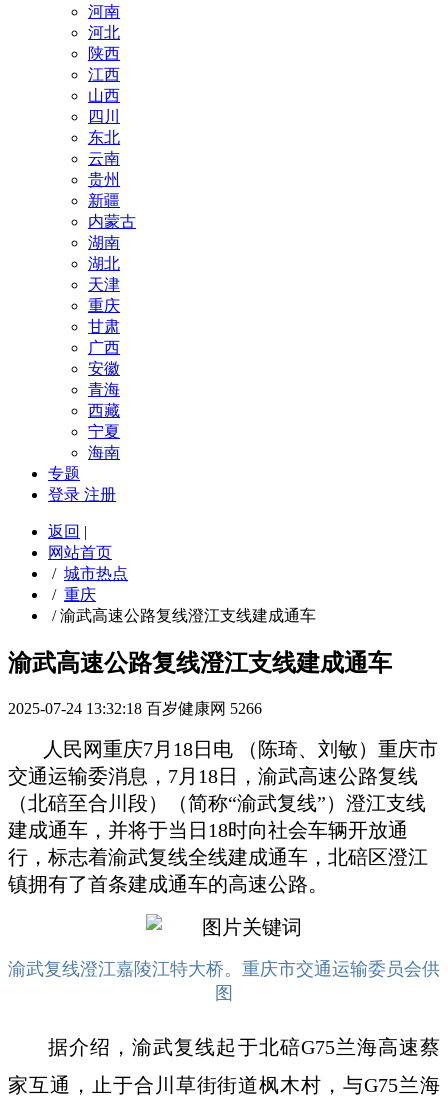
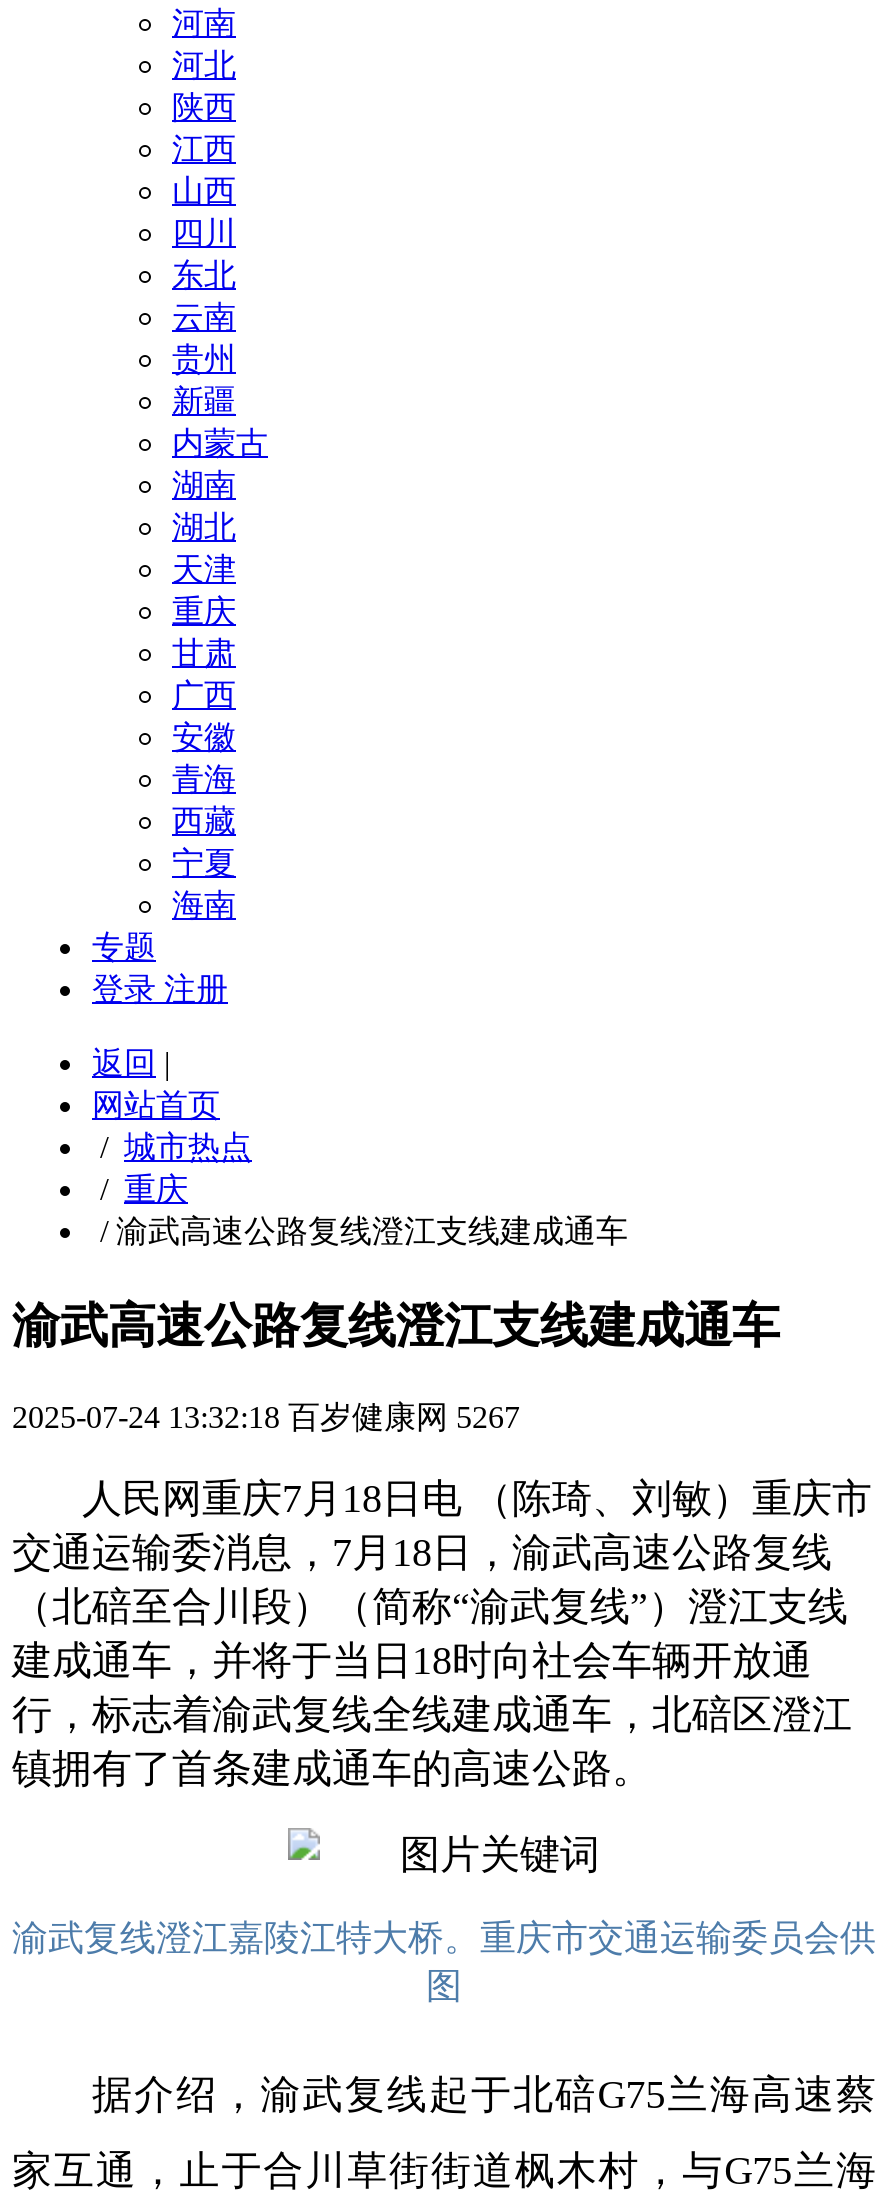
[8,700,262,717] 2025-07-24 13:32:18 百岁健康网 5266 -> [12,1400,520,1434] 2025-07-24 13:32:18 百岁健康网 5267

